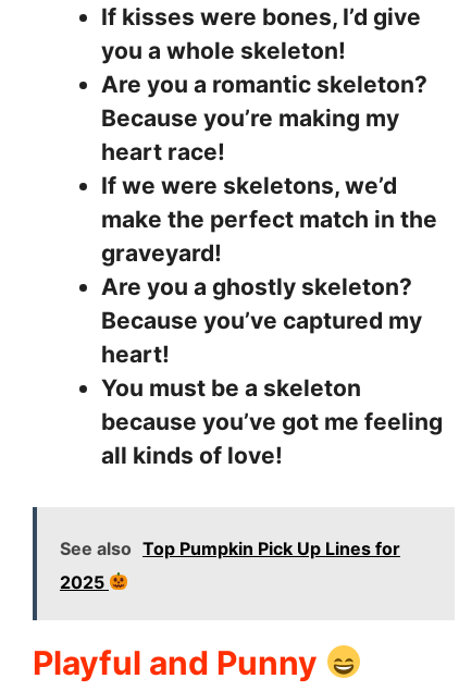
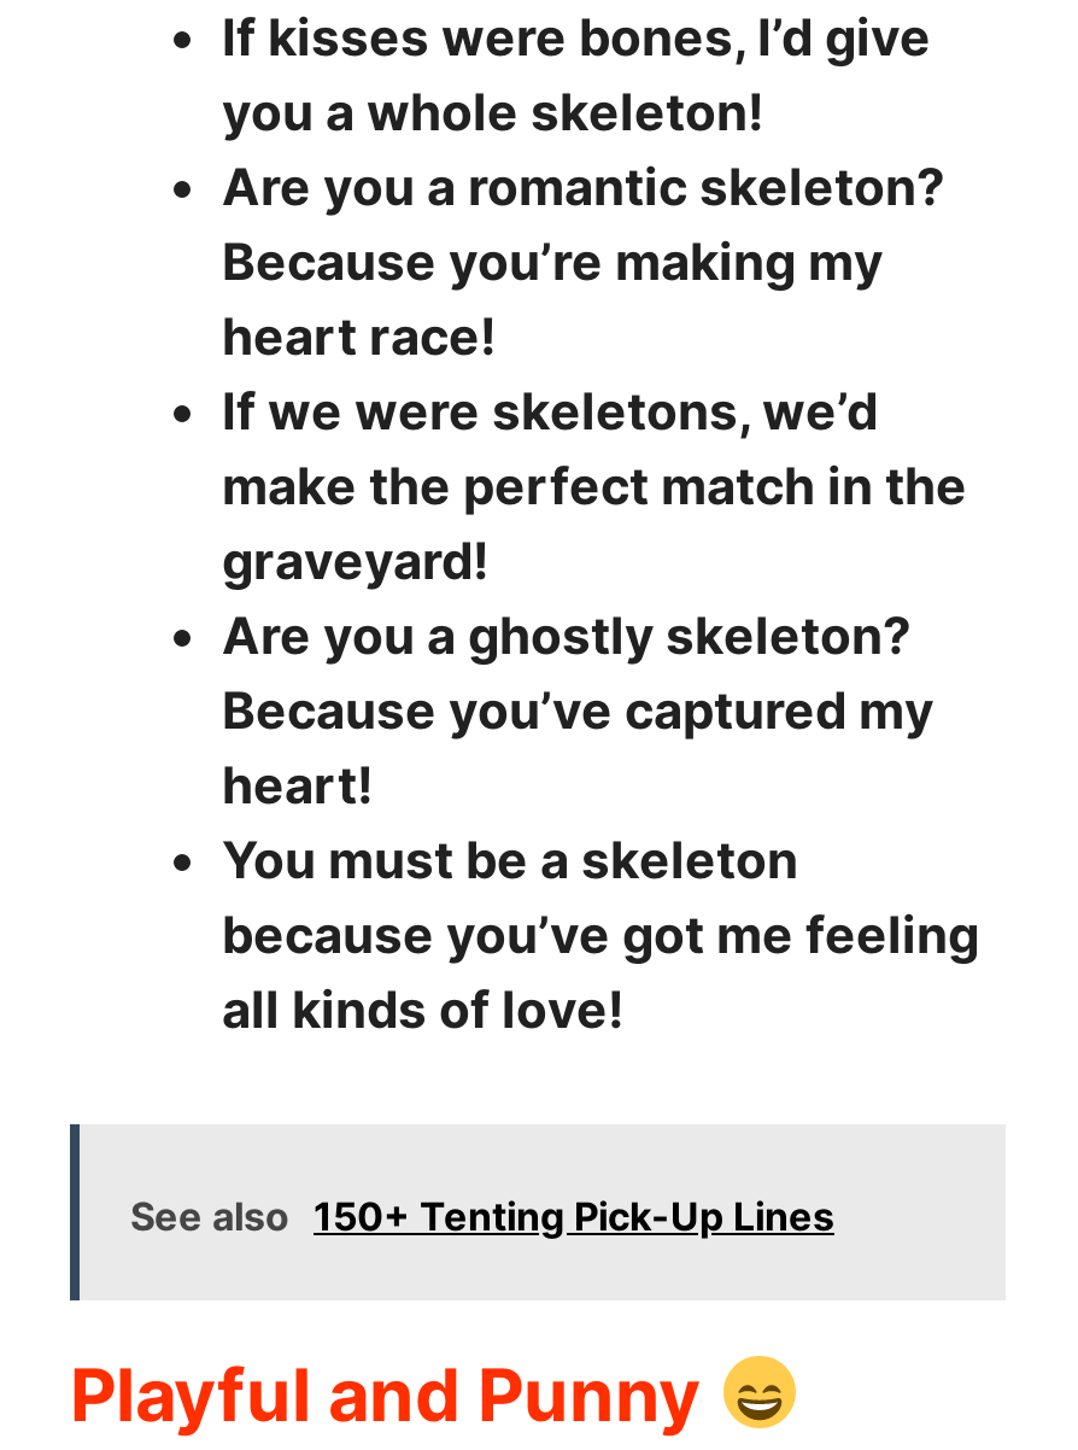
[60,537,400,593] See also Top Pumpkin Pick Up Lines for | 2025 -> [130,1191,834,1239] See also 150+ Tenting Pick-Up Lines

